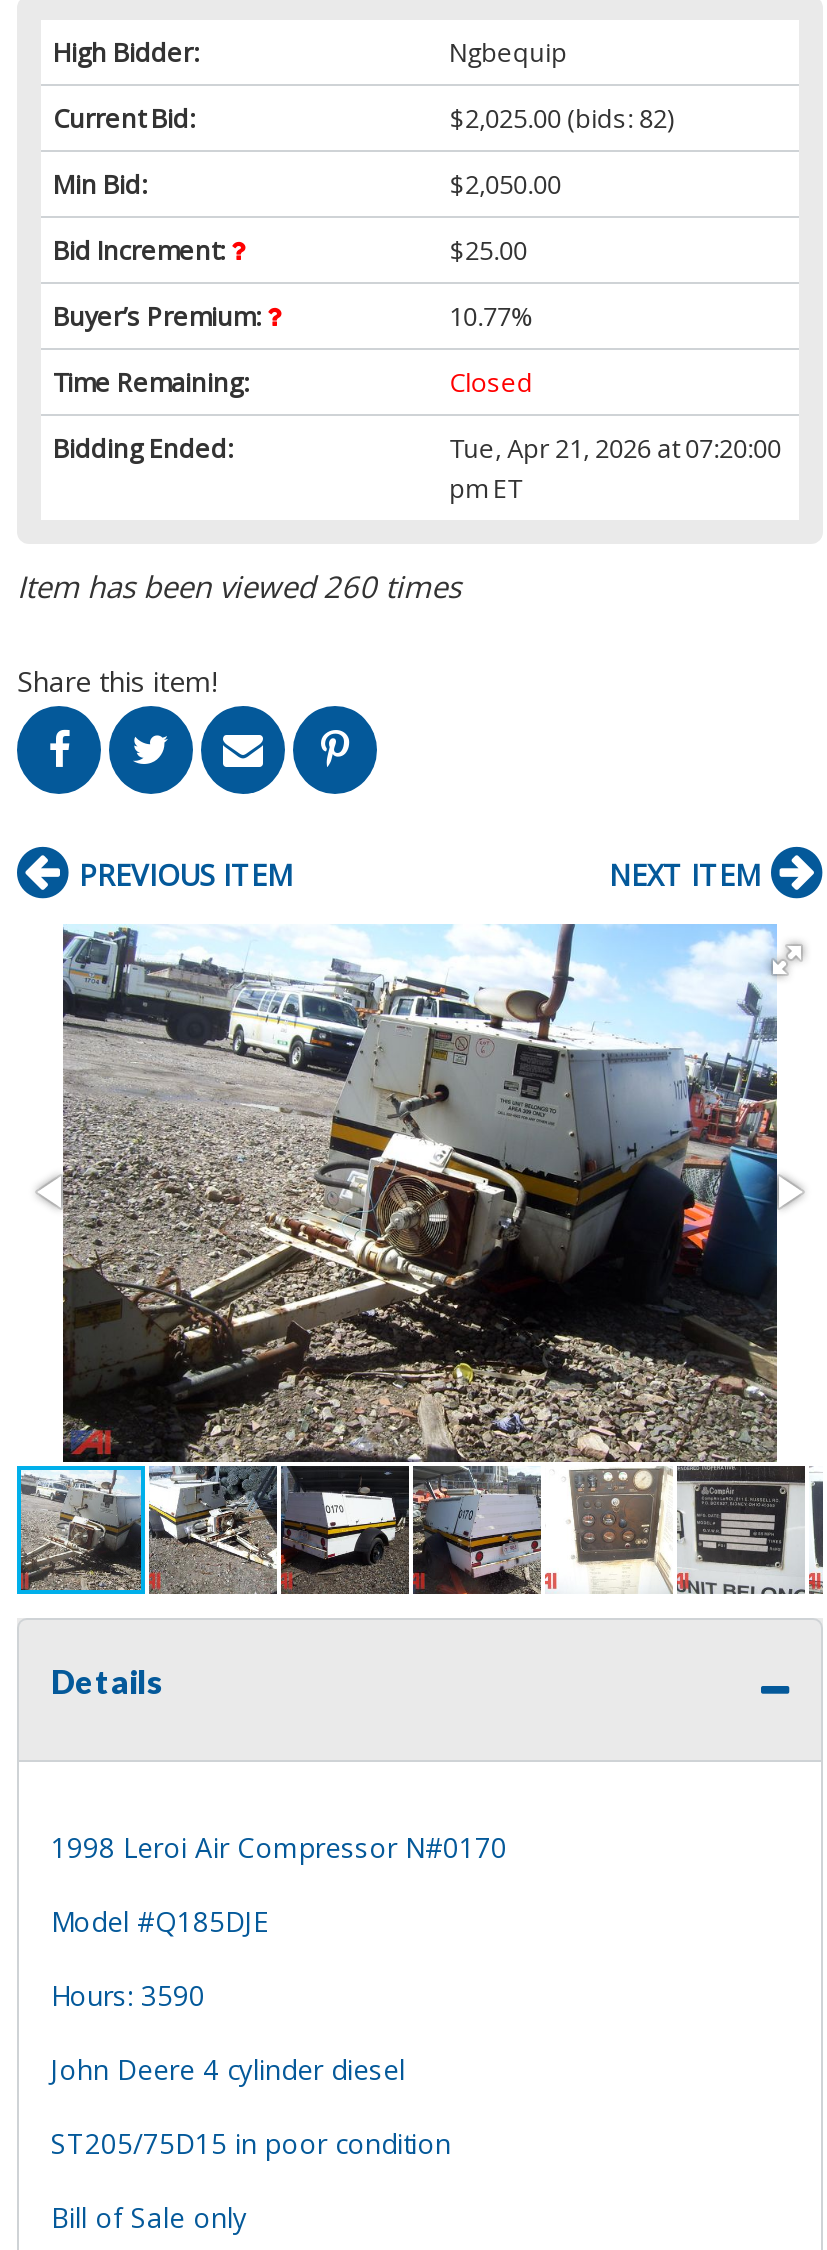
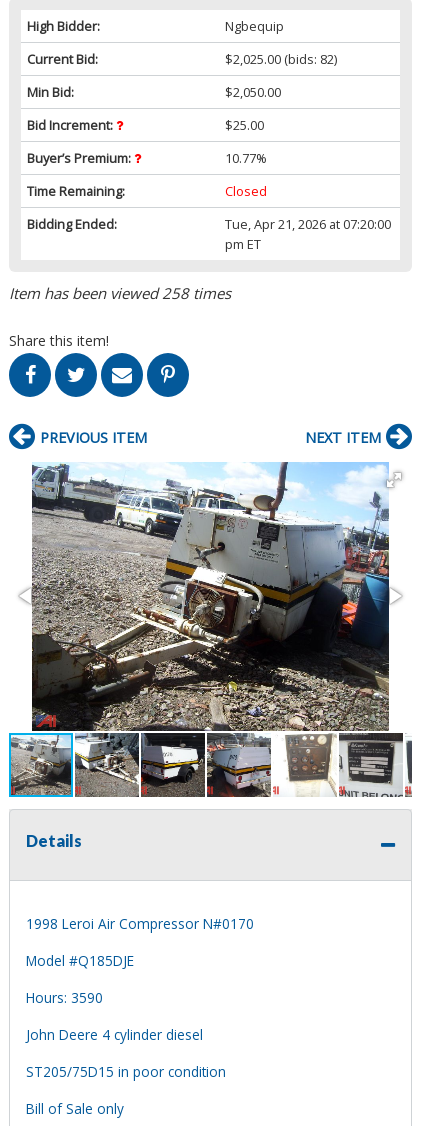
[17,566,461,606] Item has been viewed 260 times -> [9,283,231,303] Item has been viewed 258 times

